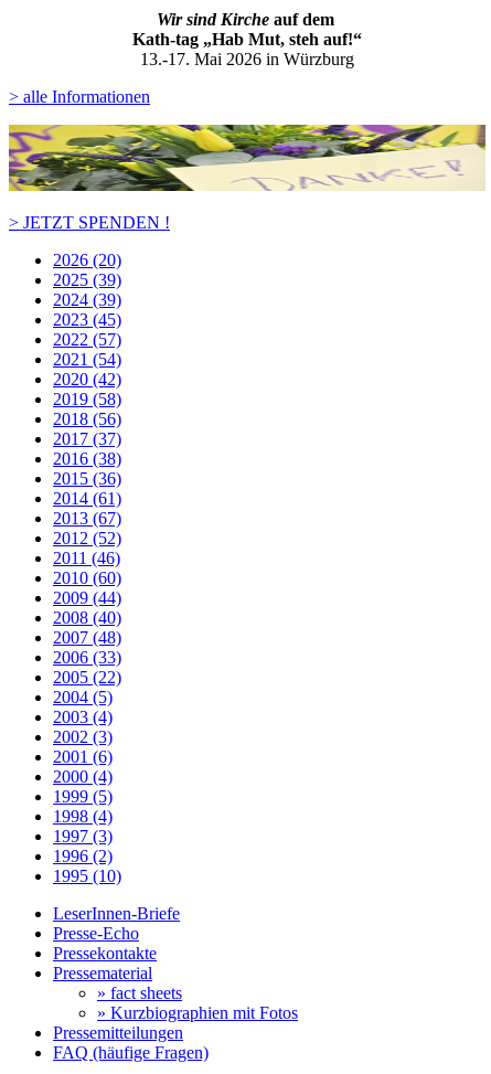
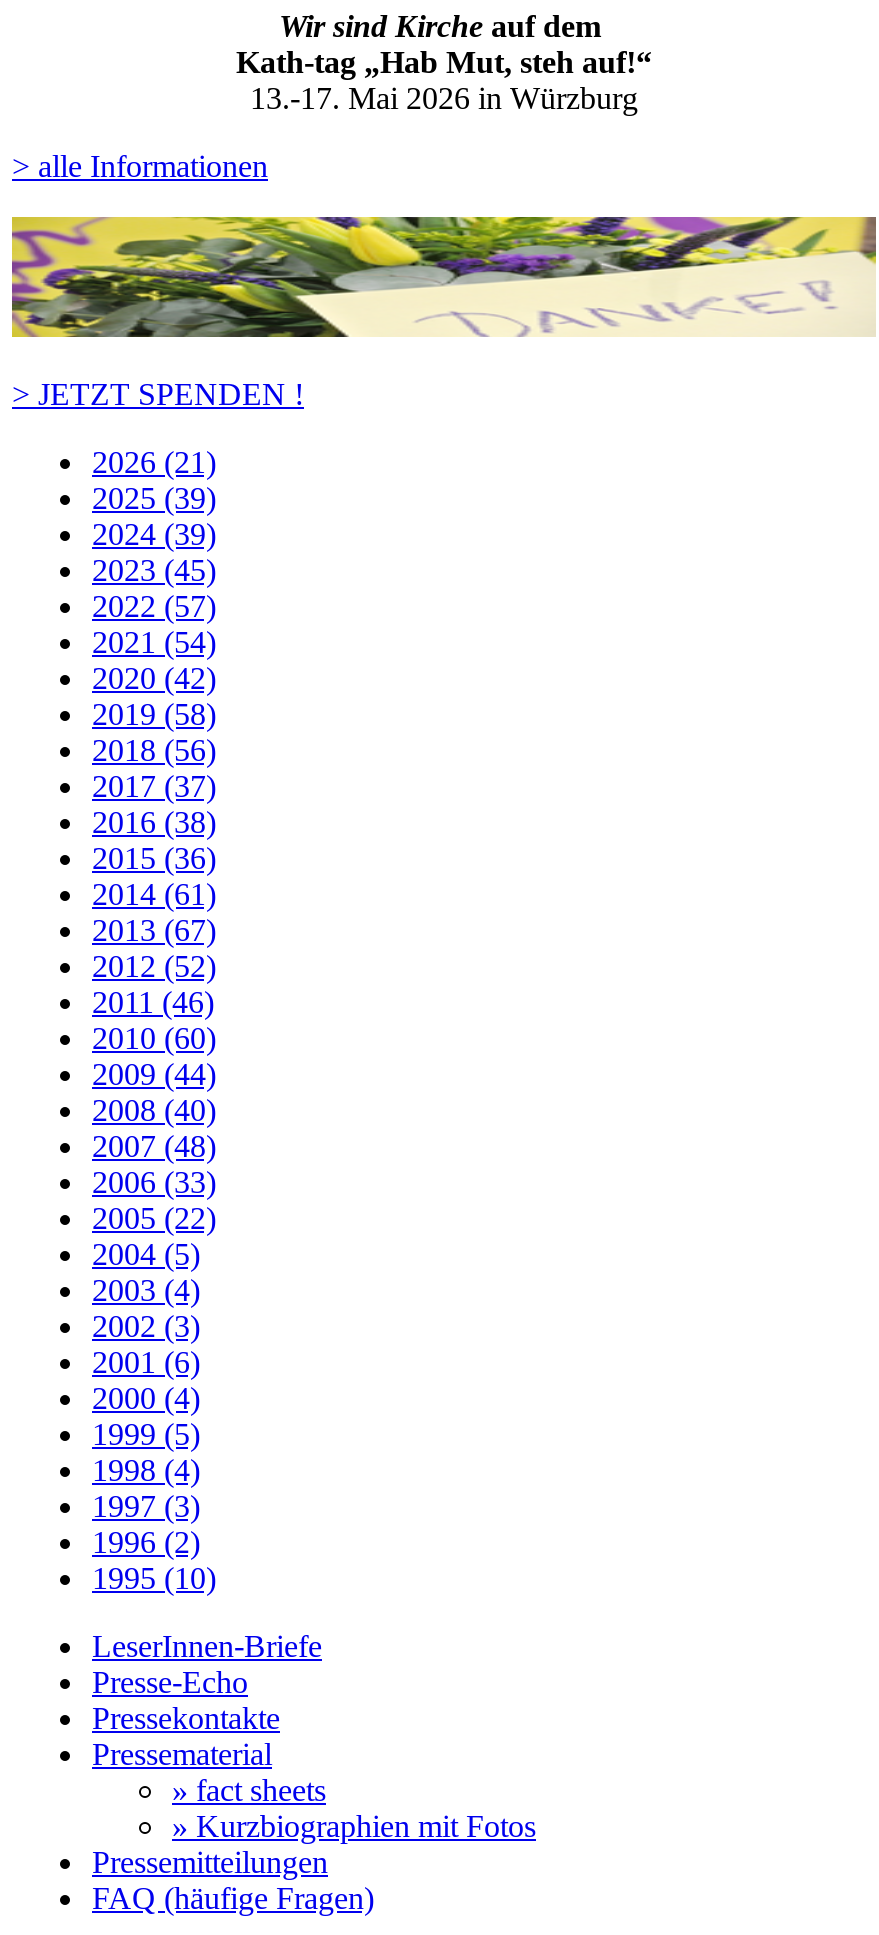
[53,251,121,269] 2026 (20) -> [92,445,216,479] 2026 (21)

